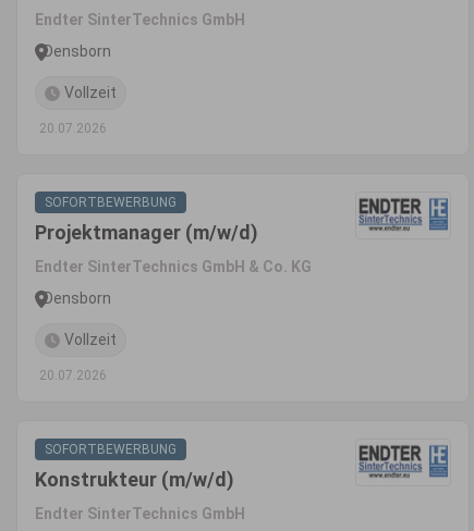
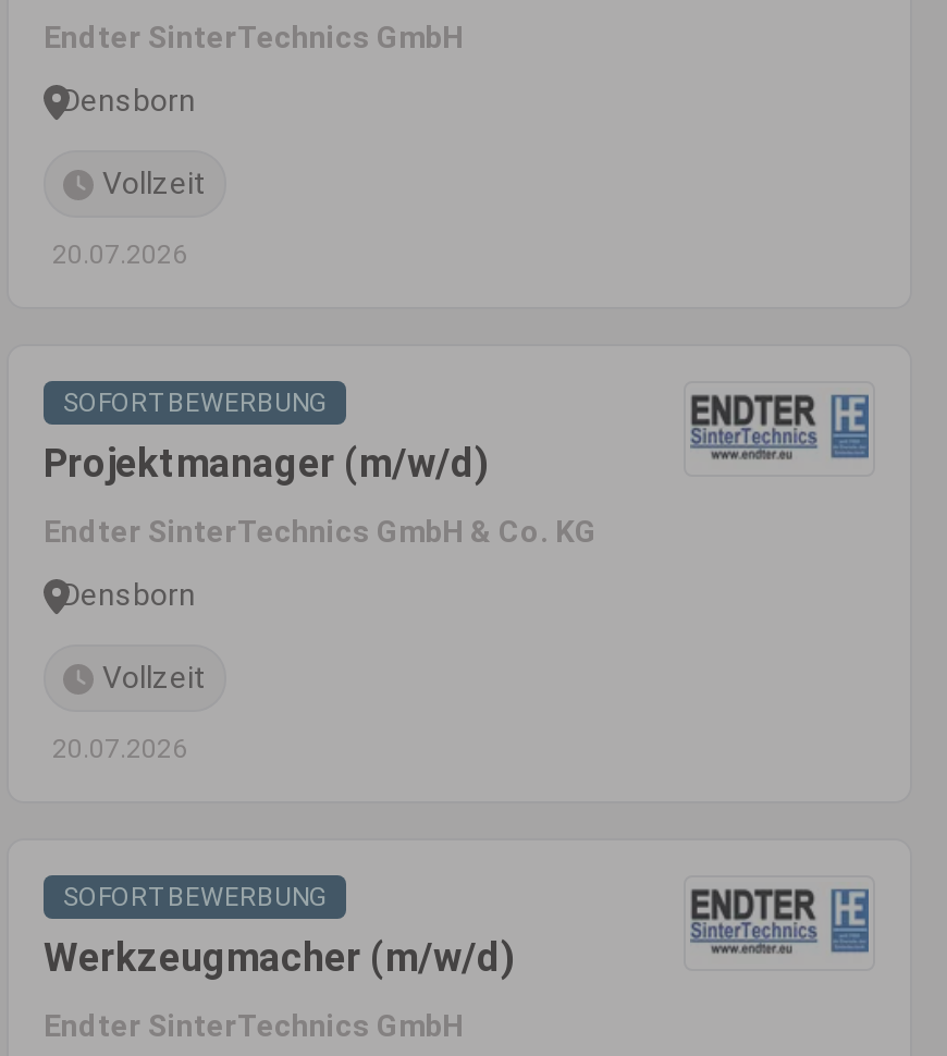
[35,468,234,491] Konstrukteur (m/w/d) -> [44,934,516,980] Werkzeugmacher (m/w/d)

